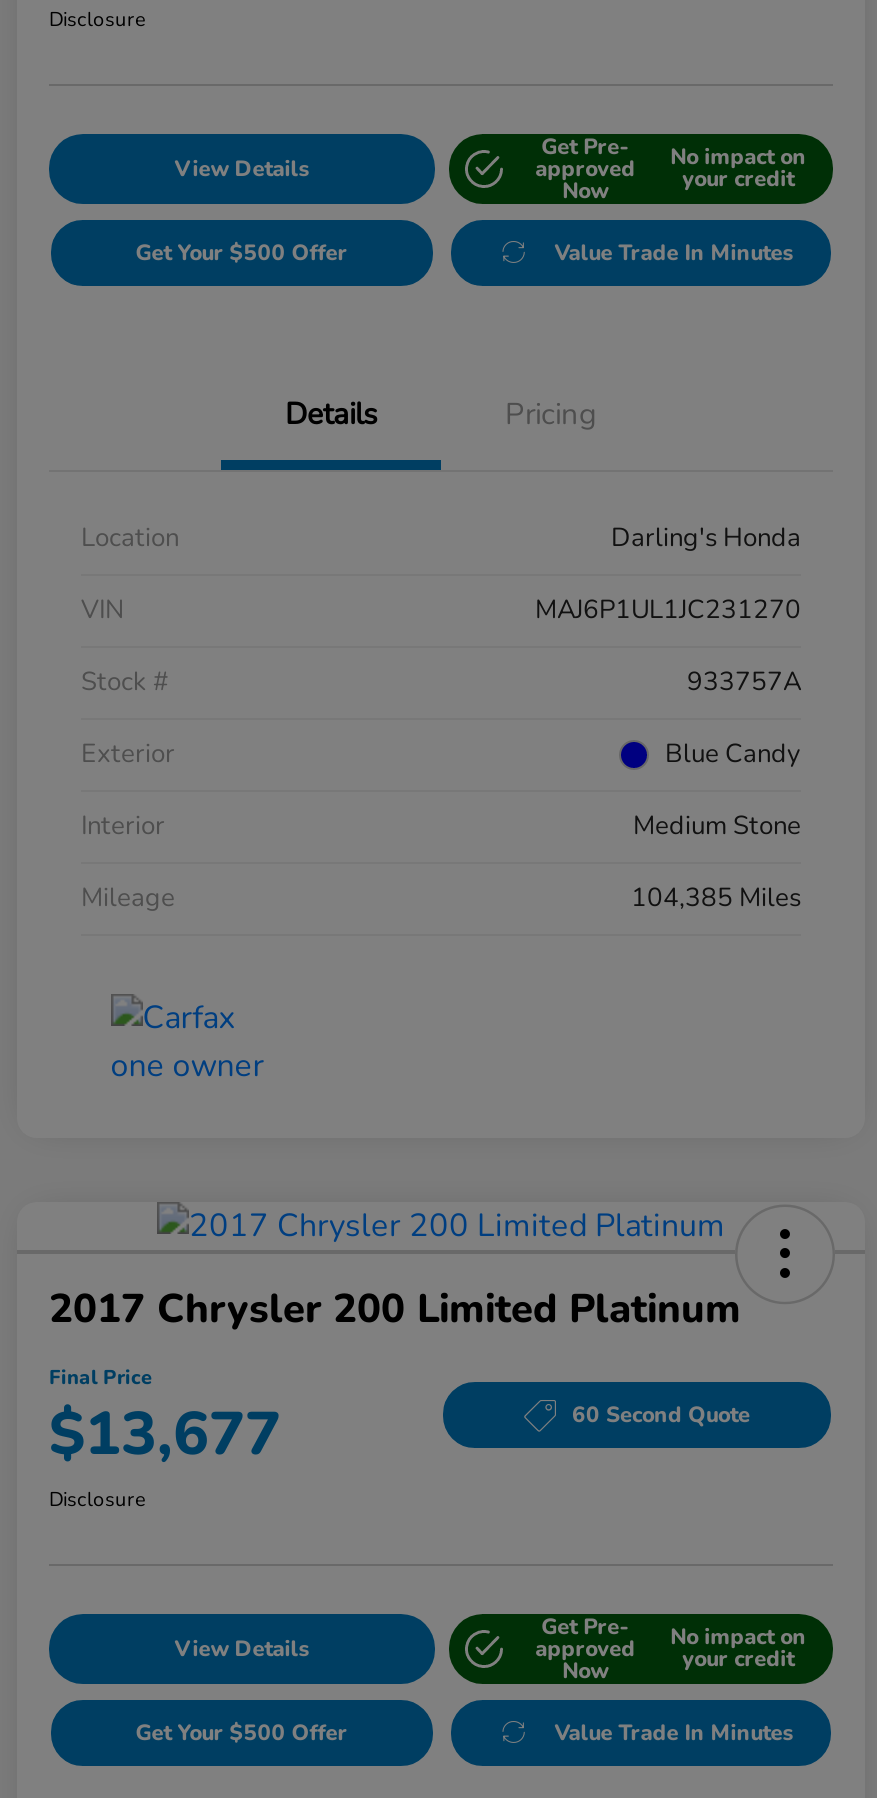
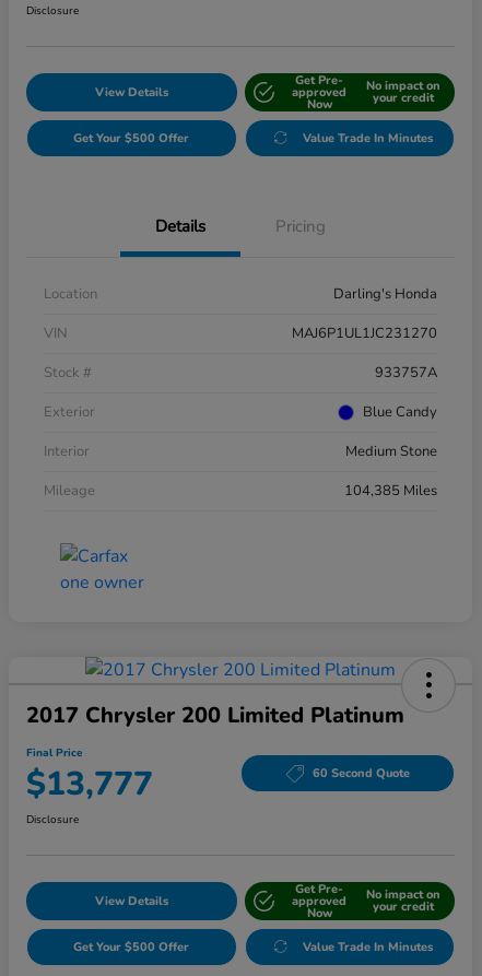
[49,1394,281,1476] $13,677 -> [26,762,153,806] $13,777

